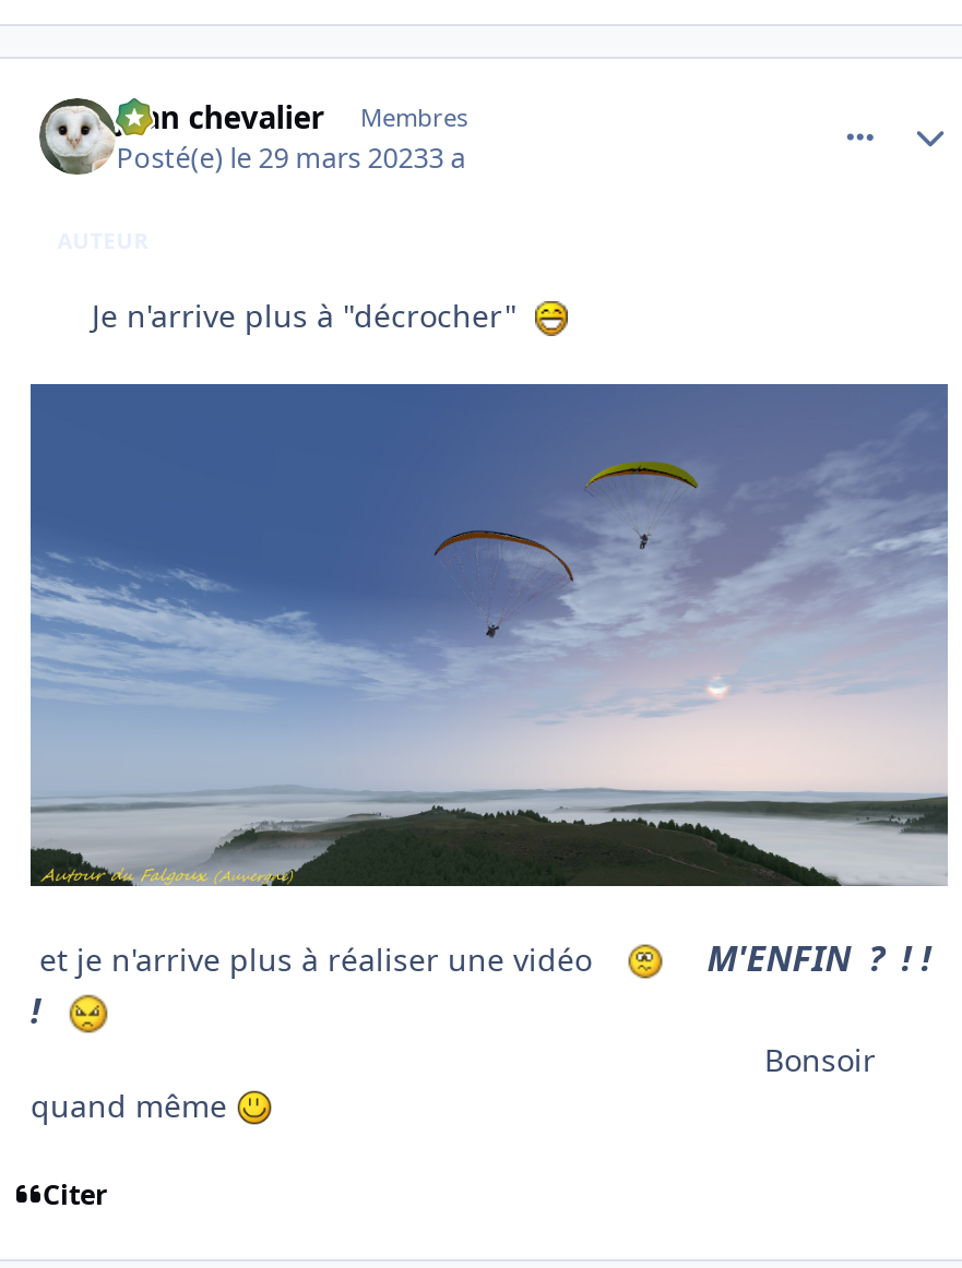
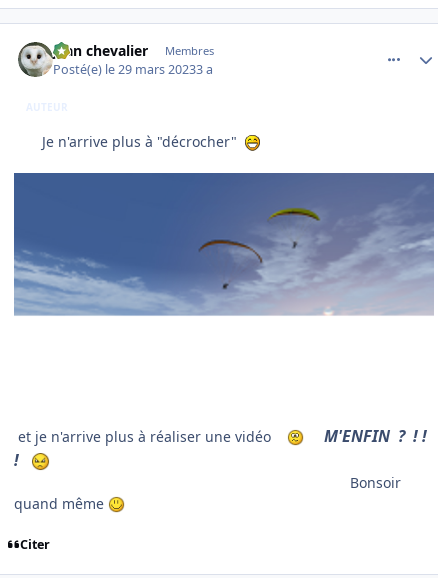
[28,696,950,888] [image] -> none

